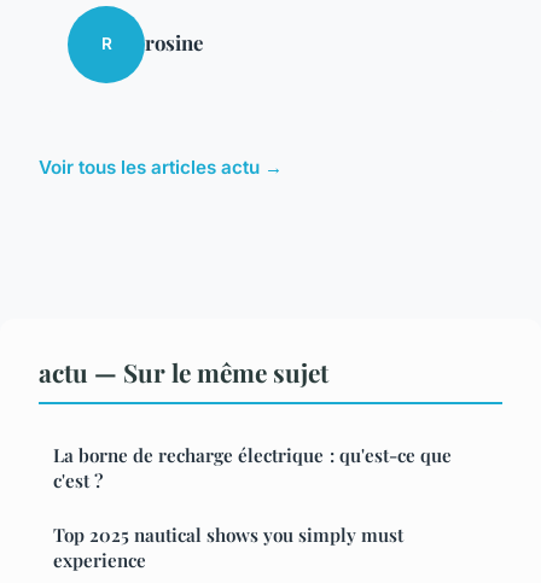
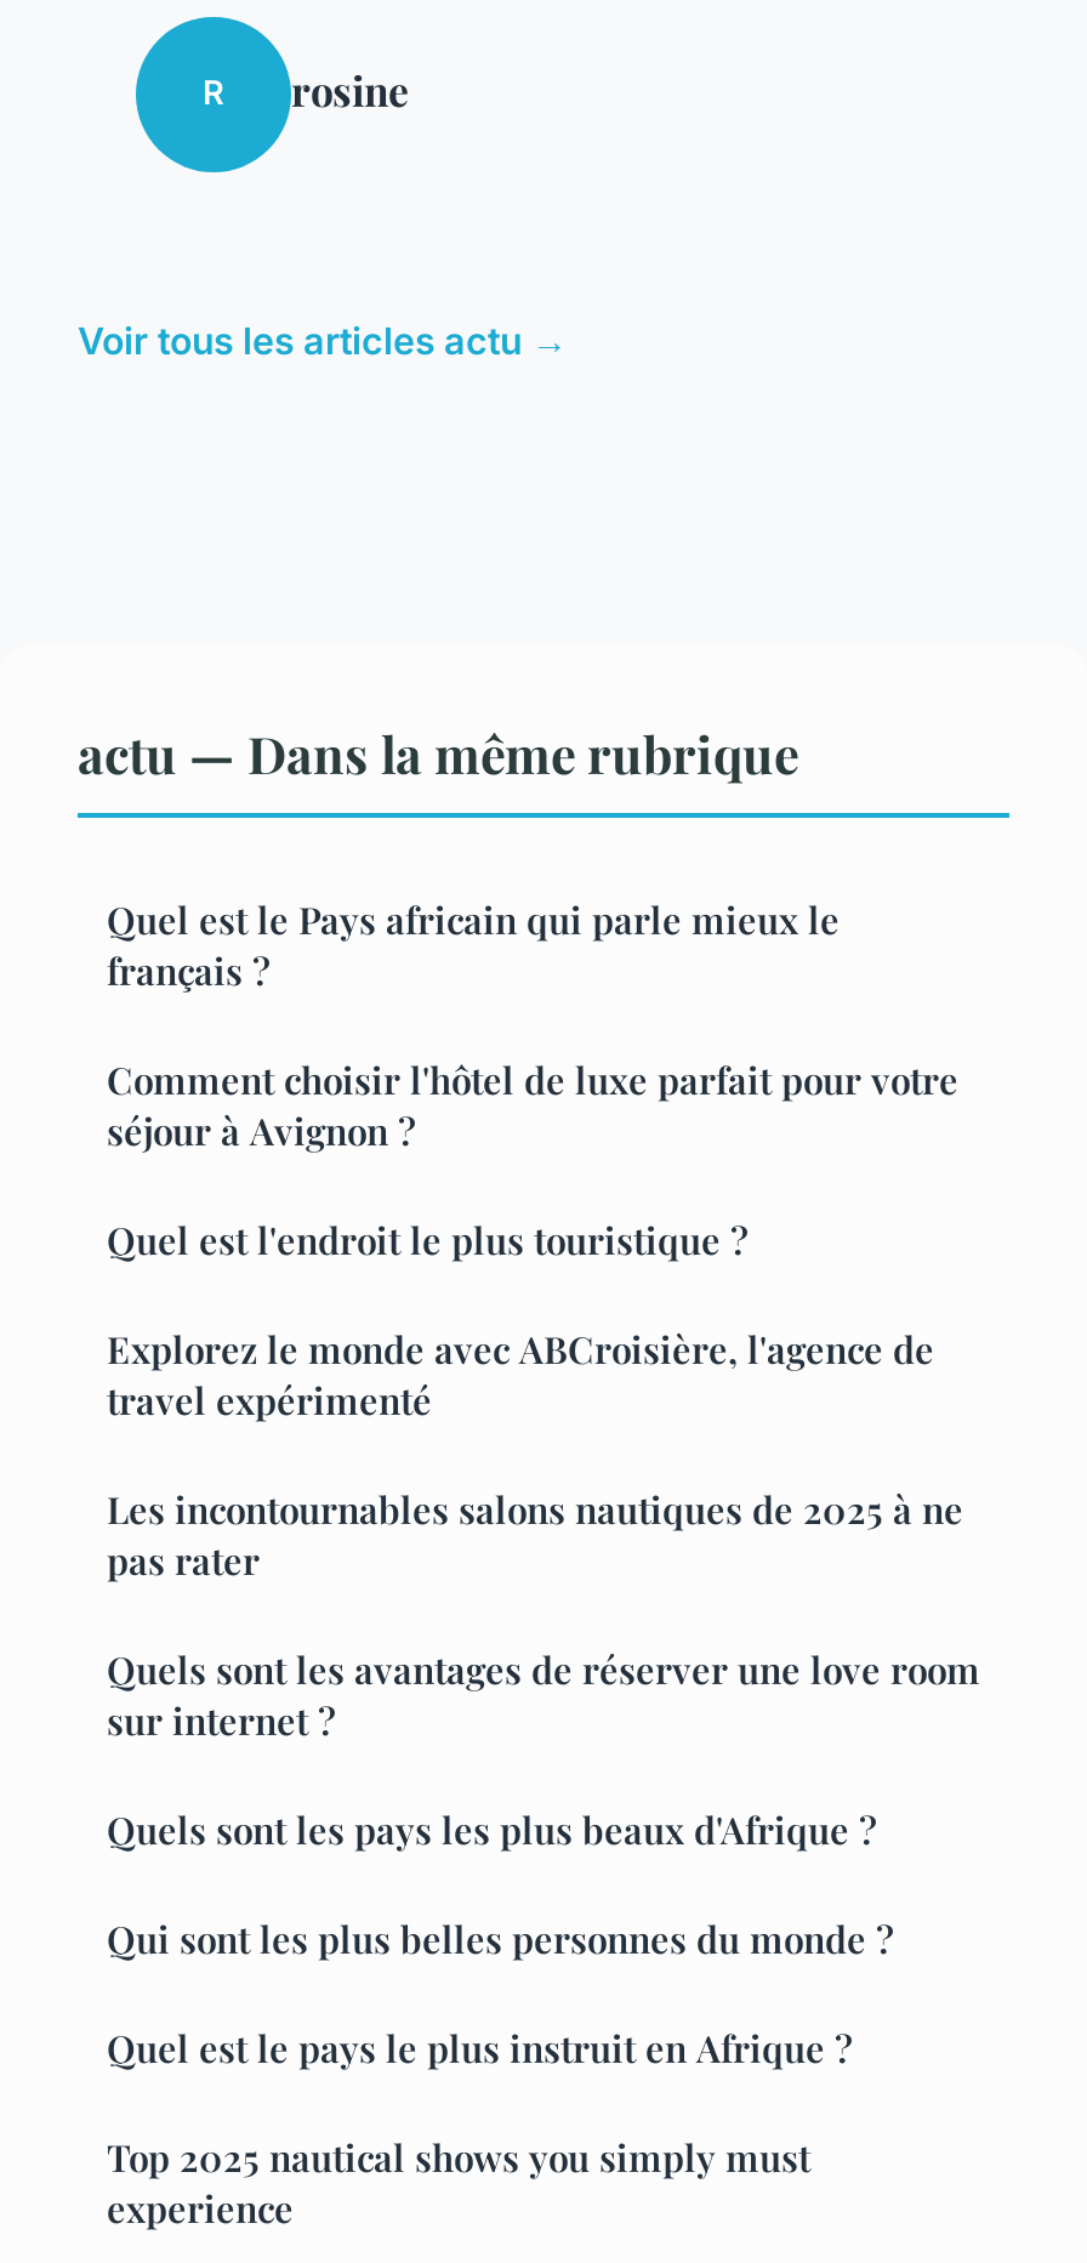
[39,354,452,492] actu — Sur le même sujet | La borne de recharge électrique : qu'est-ce que | c'est ? -> [78,717,980,2072] actu — Dans la même rubrique | Quel est le Pays africain qui parle mieux le | français ? | Comment choisir l'hôtel de luxe parfait pour votre | séjour à Avignon ? | Quel est l'endroit le plus touristique ? | Explorez le monde avec ABCroisière, l'agence de | travel expérimenté | Les incontournables salons nautiques de 2025 à ne | pas rater | Quels sont les avantages de réserver une love room | sur internet ? | Quels sont les pays les plus beaux d'Afrique ? | Qui sont les plus belles personnes du monde ? | Quel est le pays le plus instruit en Afrique ?

